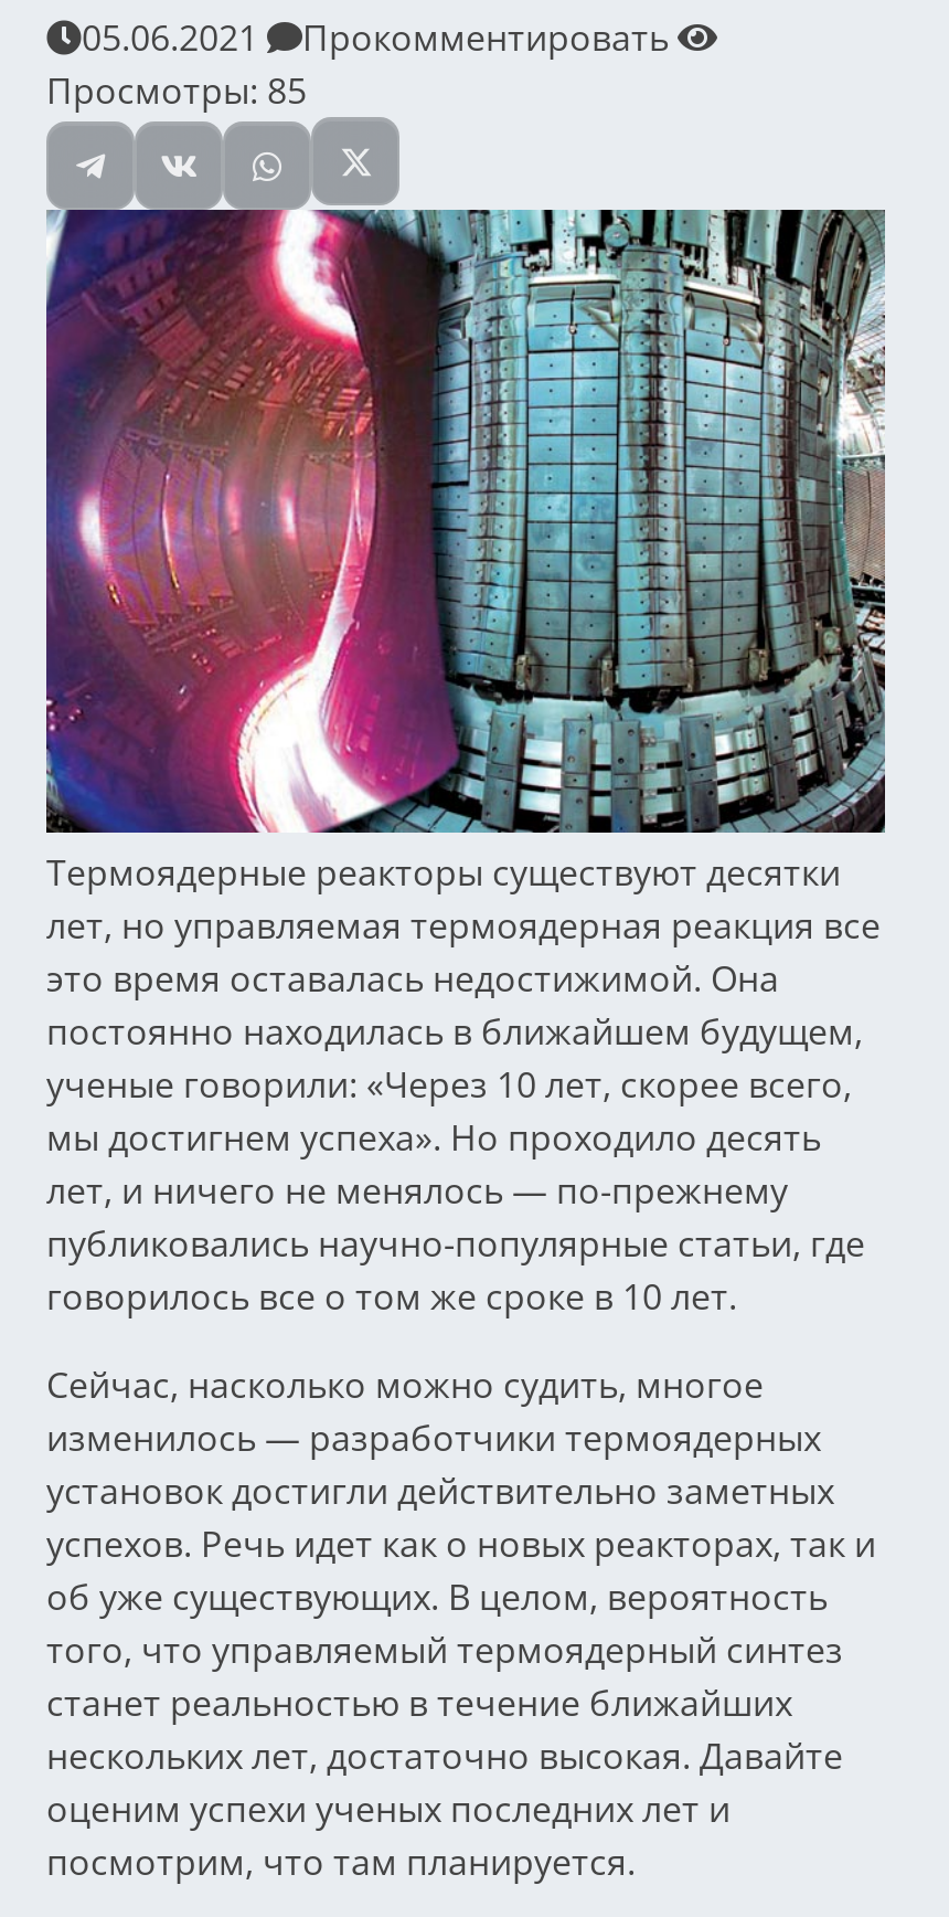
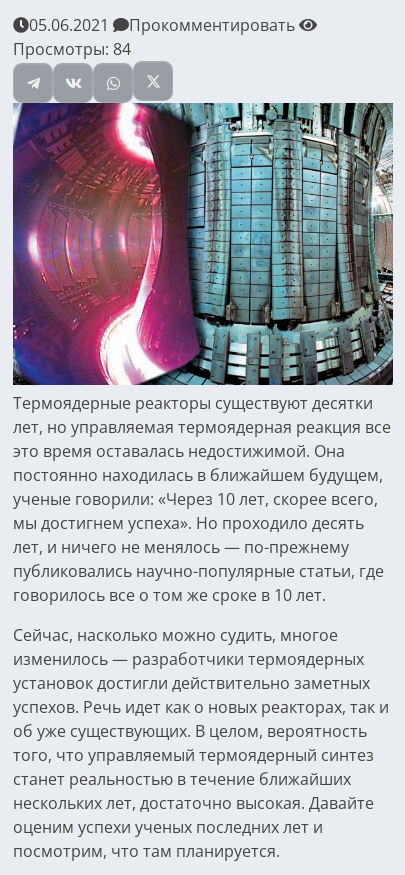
[46,67,307,115] Просмотры: 85 -> [13,38,131,60] Просмотры: 84

